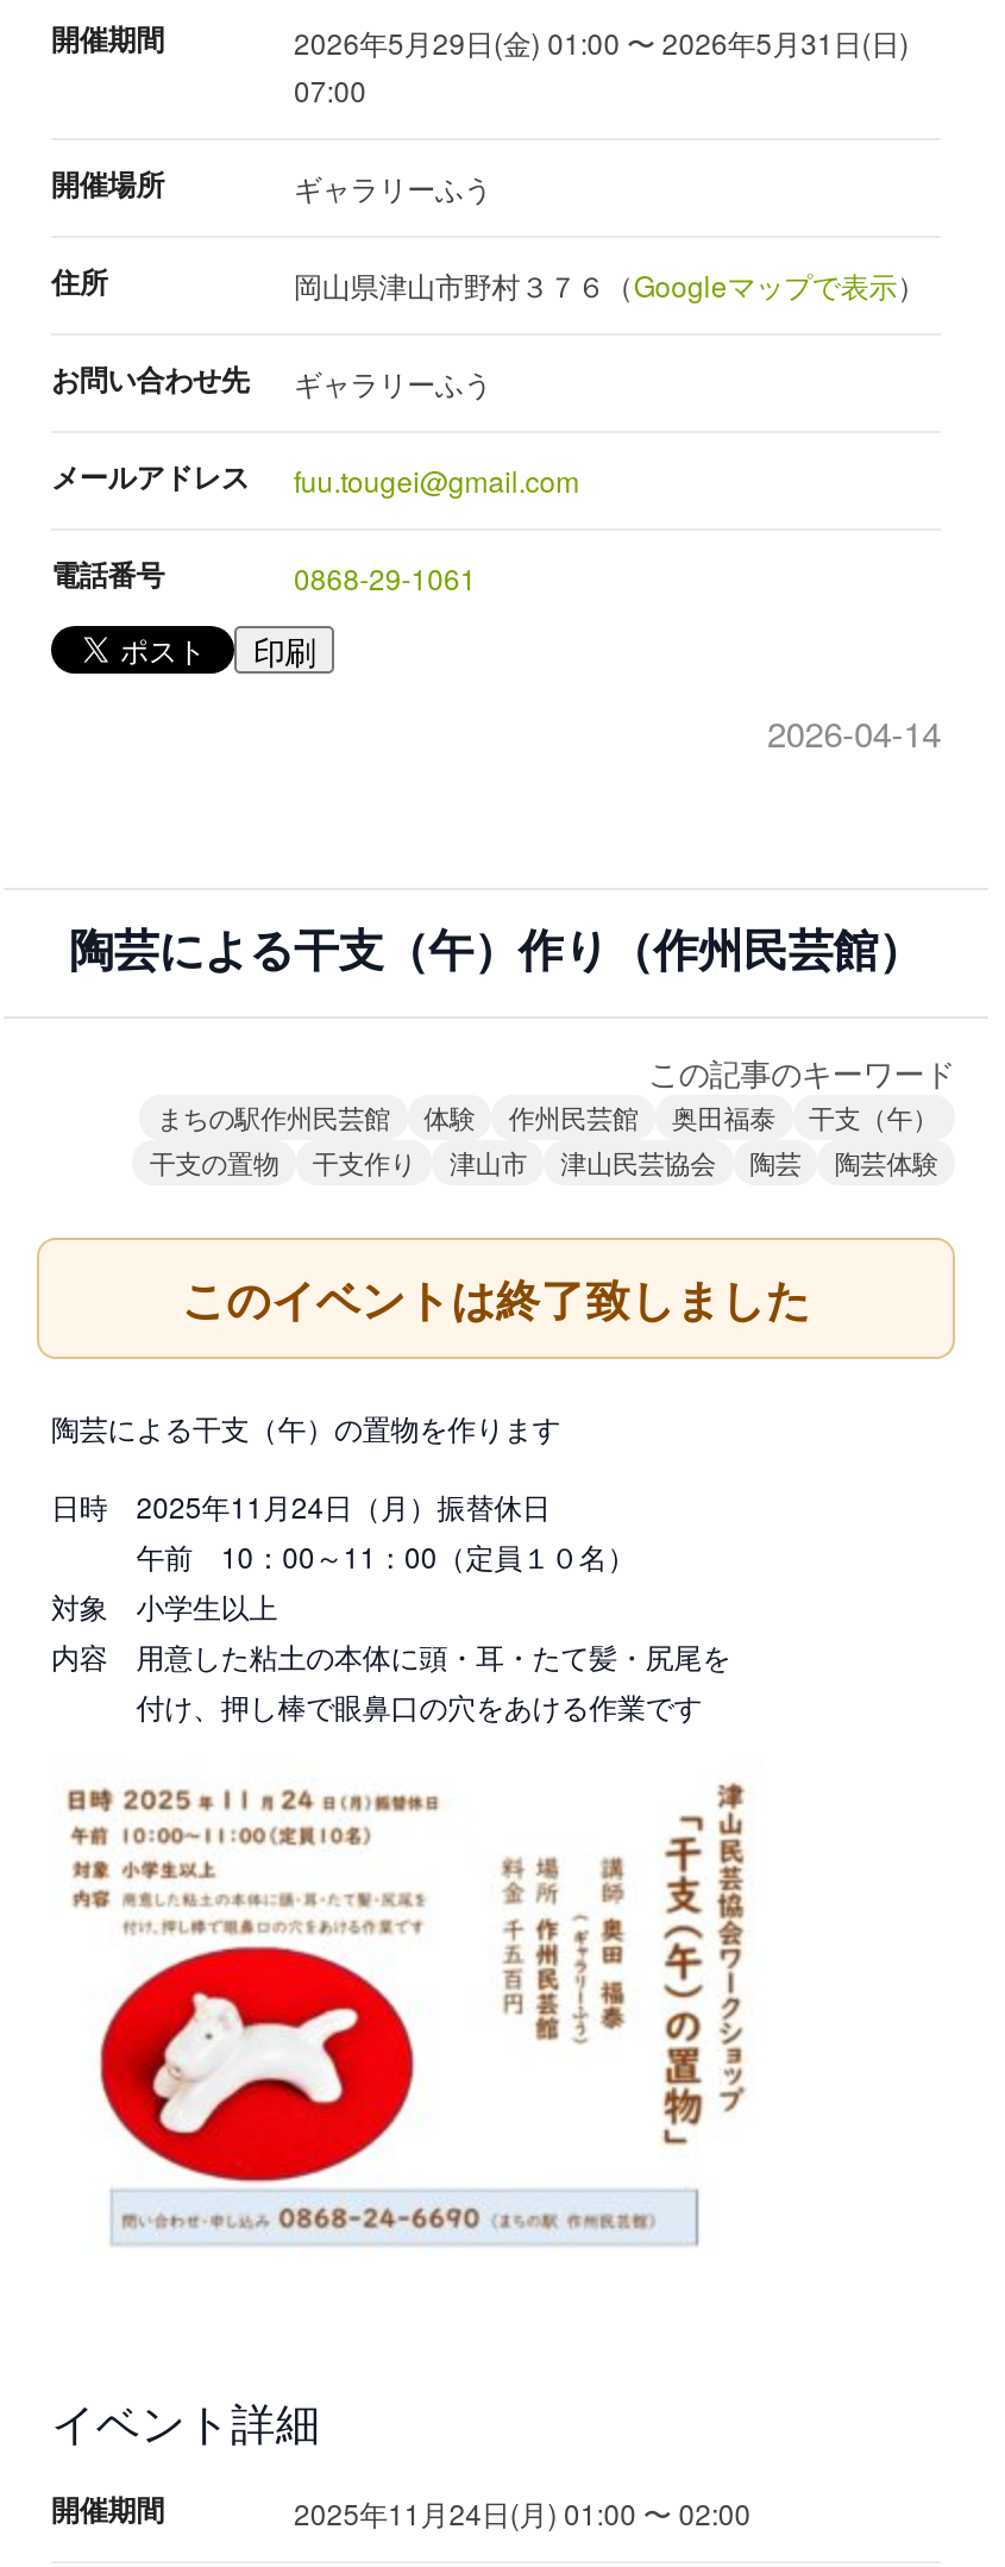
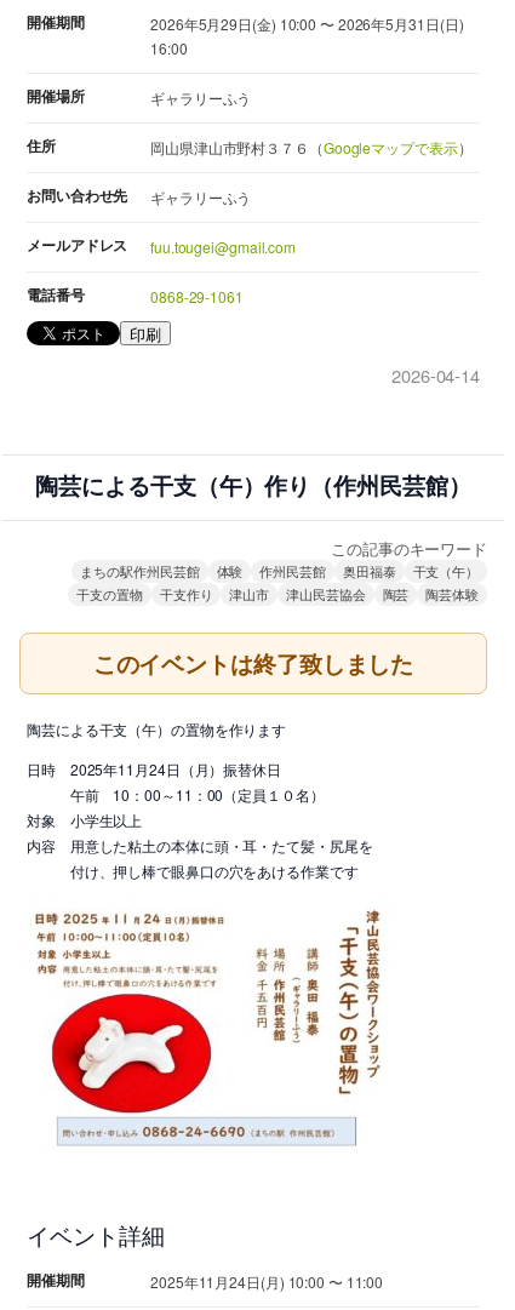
[294,20,909,61] 2026年5月29日(金) 01:00 〜 2026年5月31日(日) -> [150,13,463,33] 2026年5月29日(金) 10:00 〜 2026年5月31日(日)
[294,68,366,108] 07:00 -> [150,37,187,58] 16:00
[294,2491,751,2531] 2025年11月24日(月) 01:00 〜 02:00 -> [150,1271,383,1291] 2025年11月24日(月) 10:00 〜 11:00

